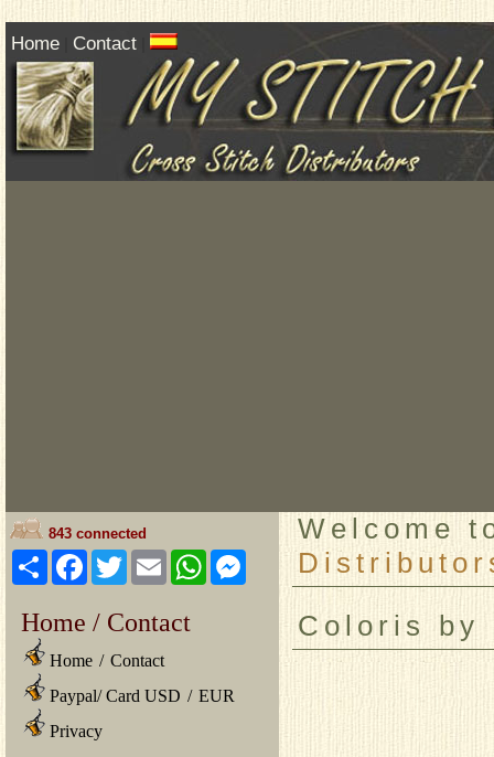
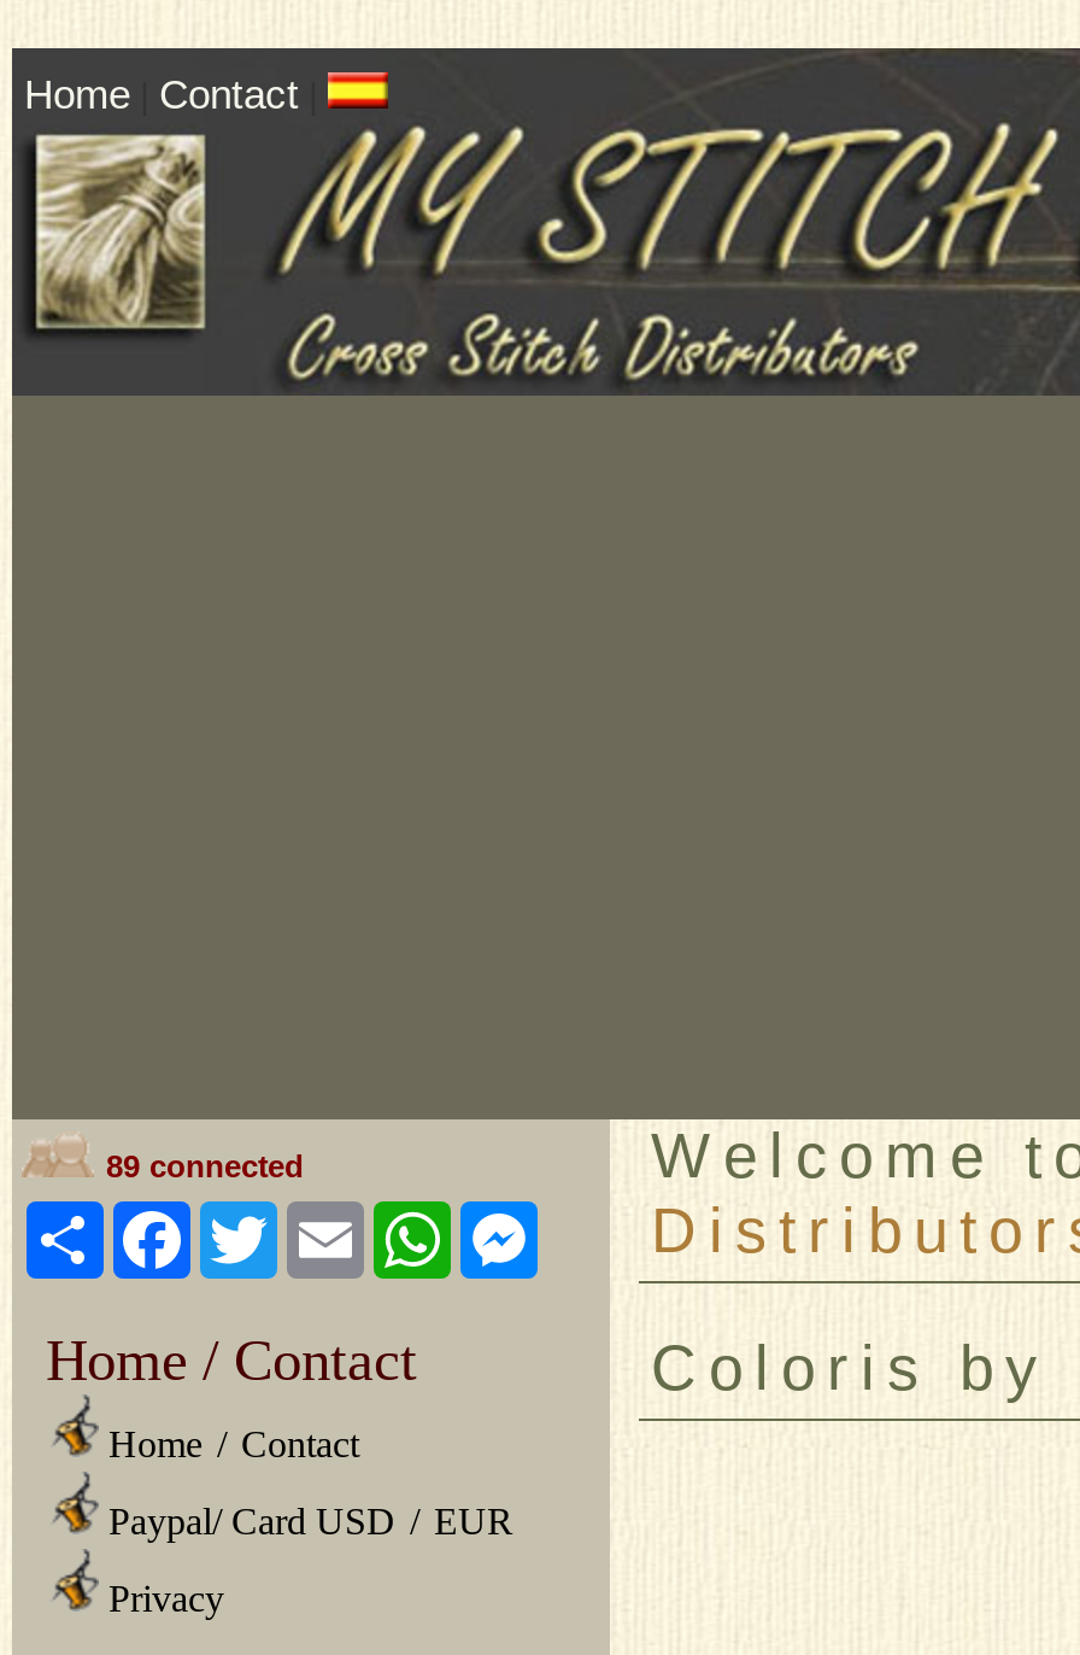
[49,525,147,542] 843 connected -> [106,1148,304,1184] 89 connected

